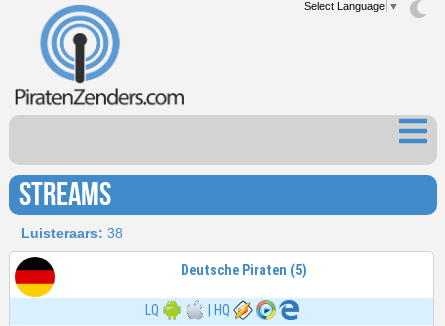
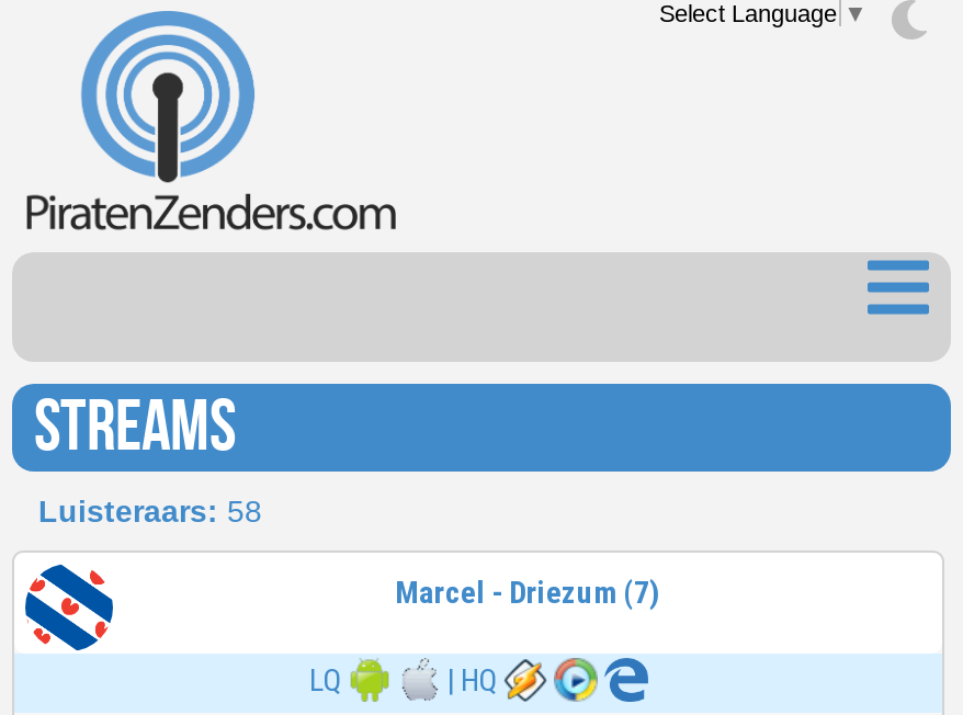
[21,225,123,241] Luisteraars: 38 -> [38,493,262,529] Luisteraars: 58
[14,256,56,298] [image] -> [23,561,115,651] [image]
[181,262,307,278] Deutsche Piraten (5) -> [395,575,660,610] Marcel - Driezum (7)

